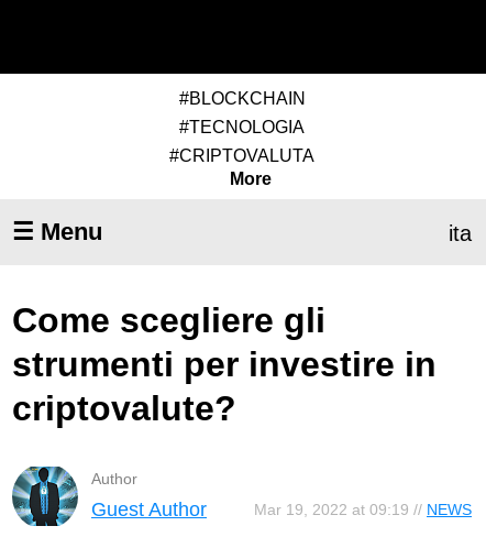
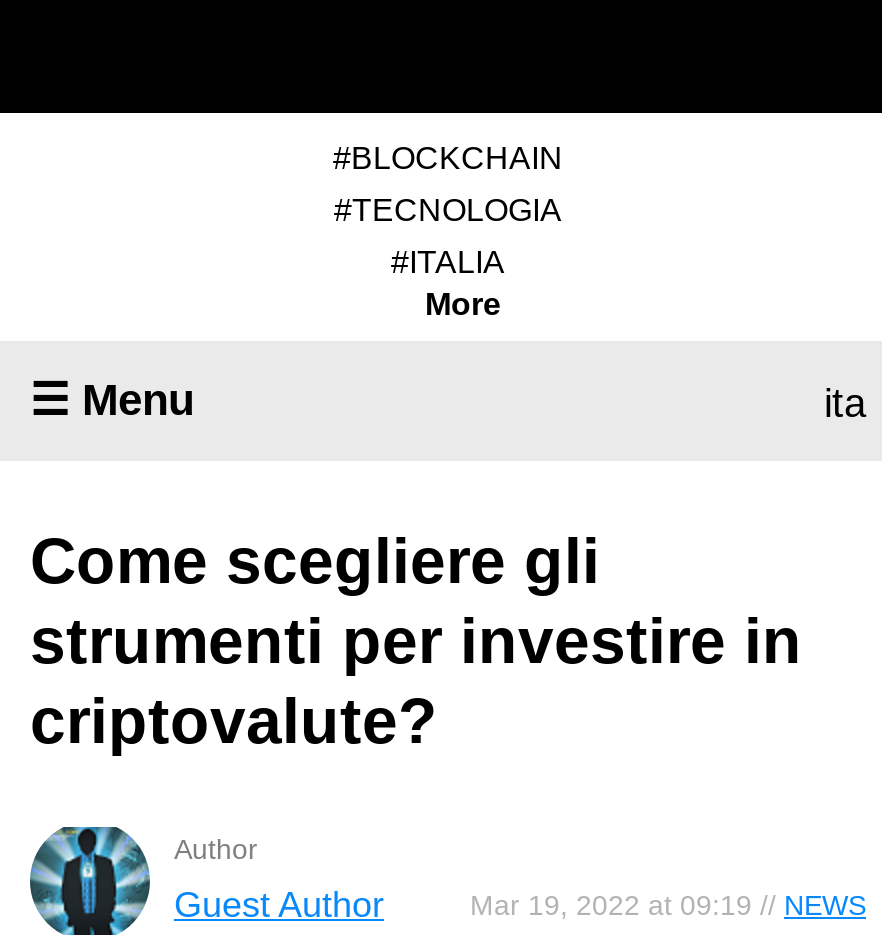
[169,146,314,165] #CRIPTOVALUTA -> [391,245,505,279] #ITALIA

